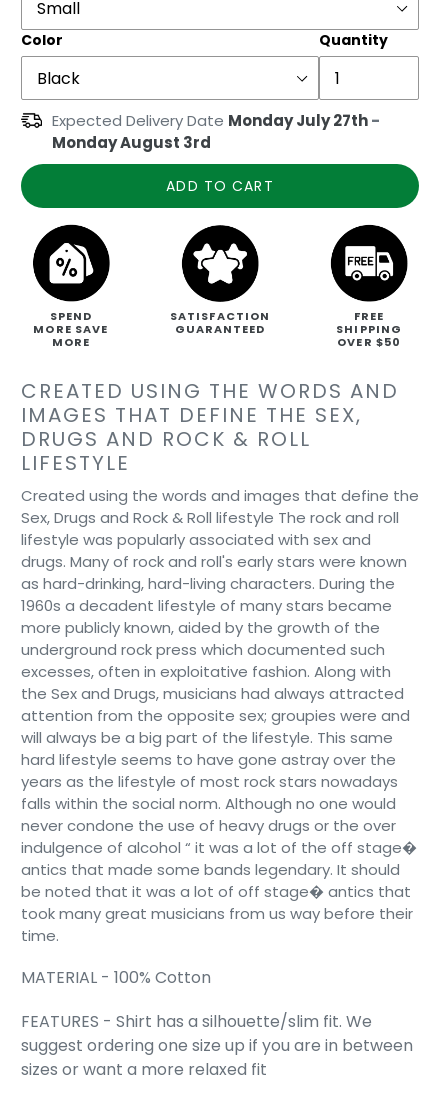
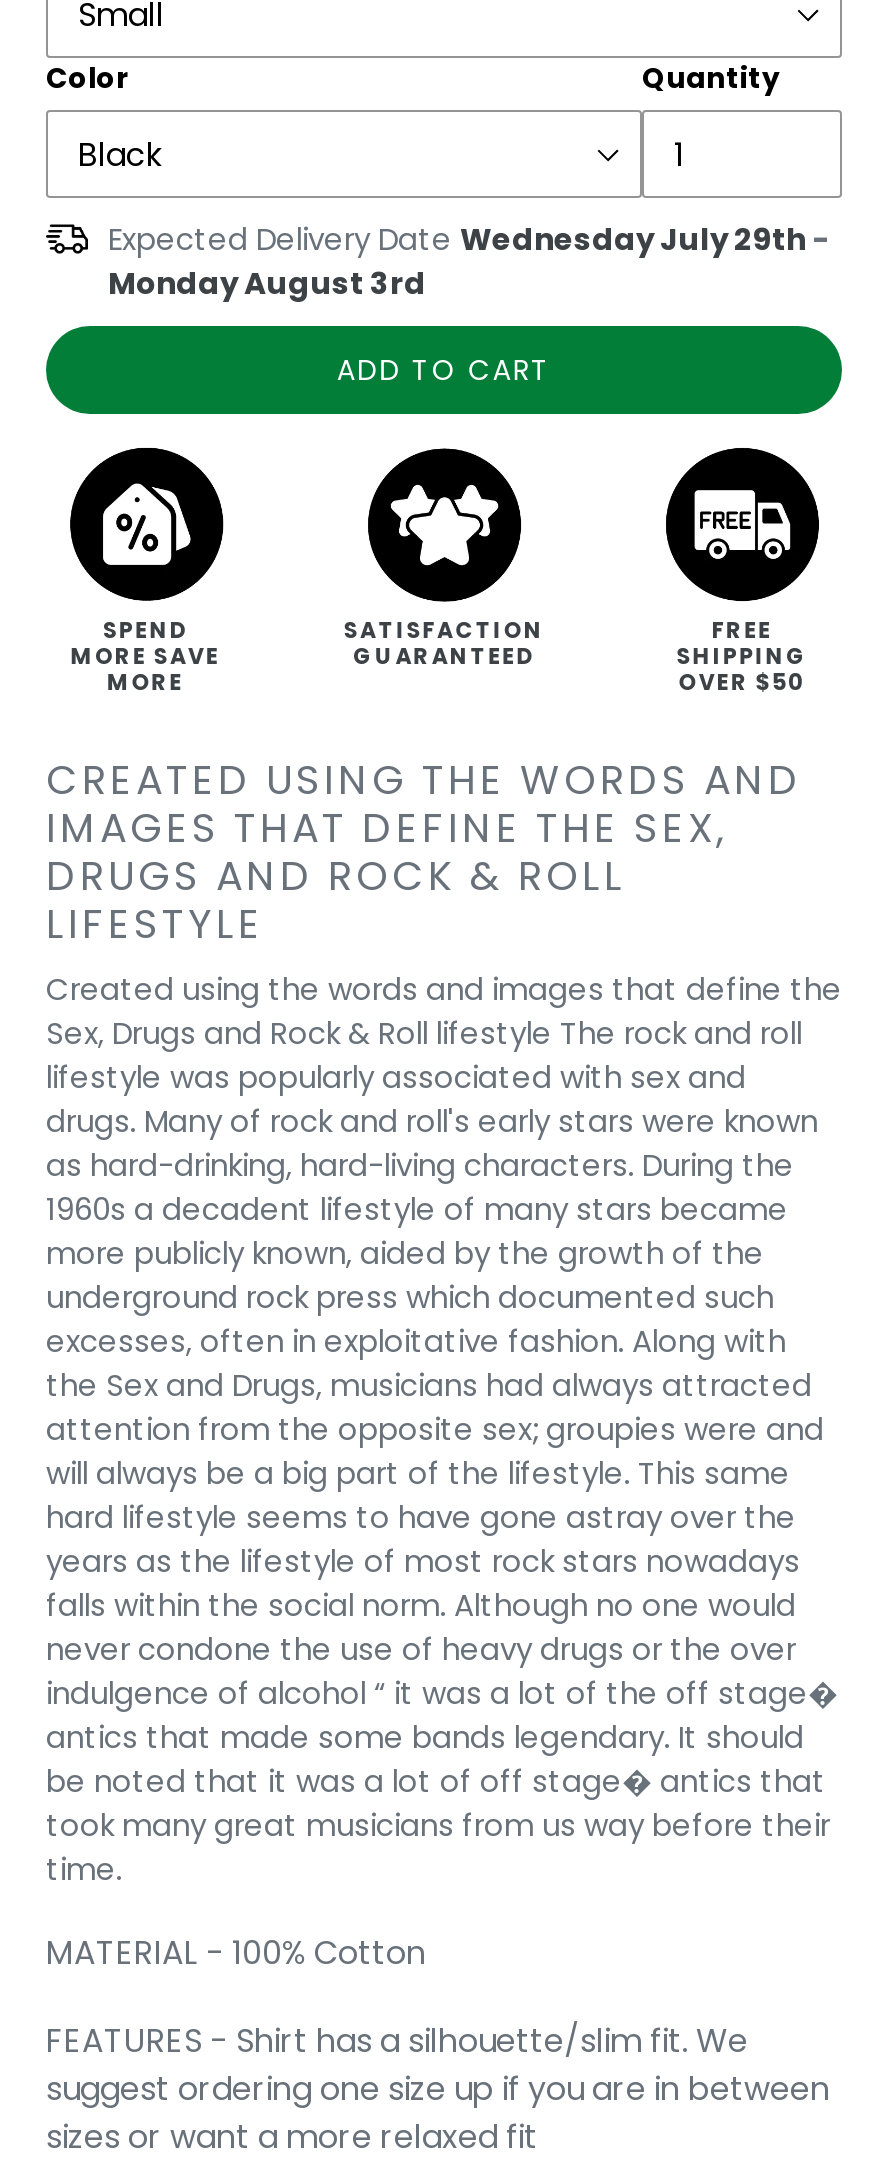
[52,110,380,131] Expected Delivery Date Monday July 27th - -> [108,219,830,261] Expected Delivery Date Wednesday July 29th -

